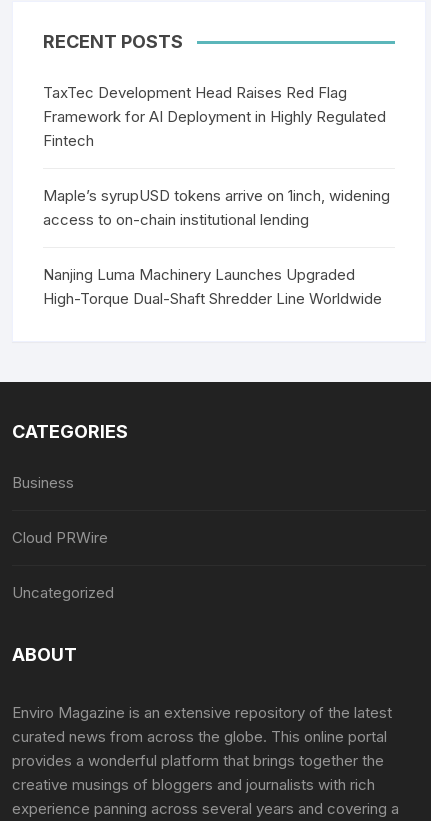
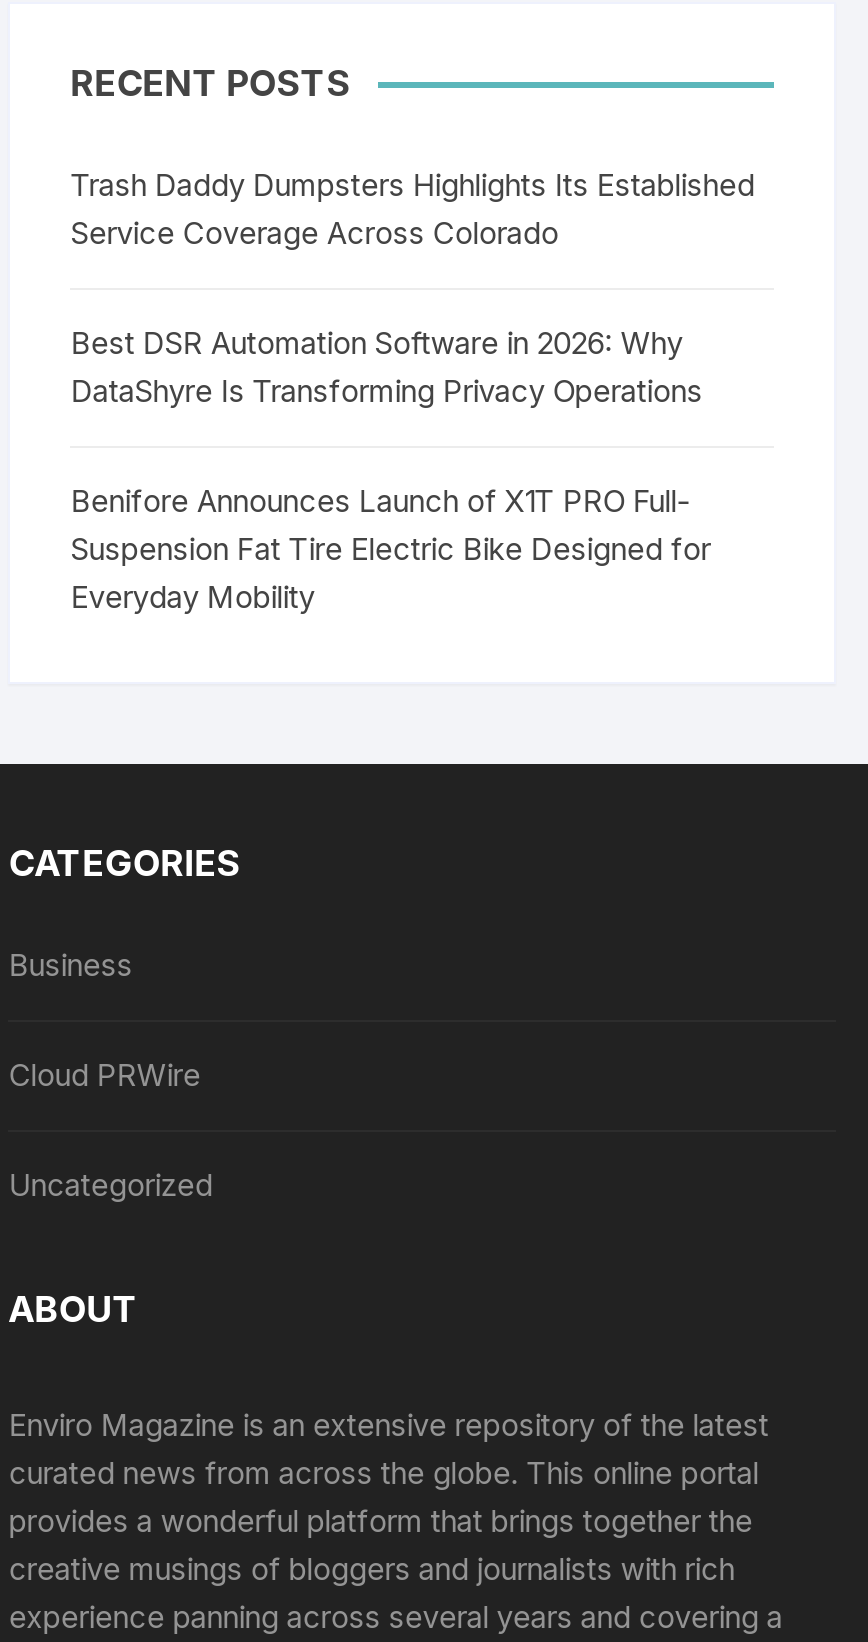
[43,83,386,150] TaxTec Development Head Raises Red Flag | Framework for AI Deployment in Highly Regulated | Fintech -> [70,166,754,252] Trash Daddy Dumpsters Highlights Its Established | Service Coverage Across Colorado
[43,186,390,229] Maple’s syrupUSD tokens arrive on 1inch, widening | access to on-chain institutional lending -> [70,324,702,410] Best DSR Automation Software in 2026: Why | DataShyre Is Transforming Privacy Operations
[43,265,382,308] Nanjing Luma Machinery Launches Upgraded | High-Torque Dual-Shaft Shredder Line Worldwide -> [70,482,710,616] Benifore Announces Launch of X1T PRO Full- | Suspension Fat Tire Electric Bike Designed for | Everyday Mobility

